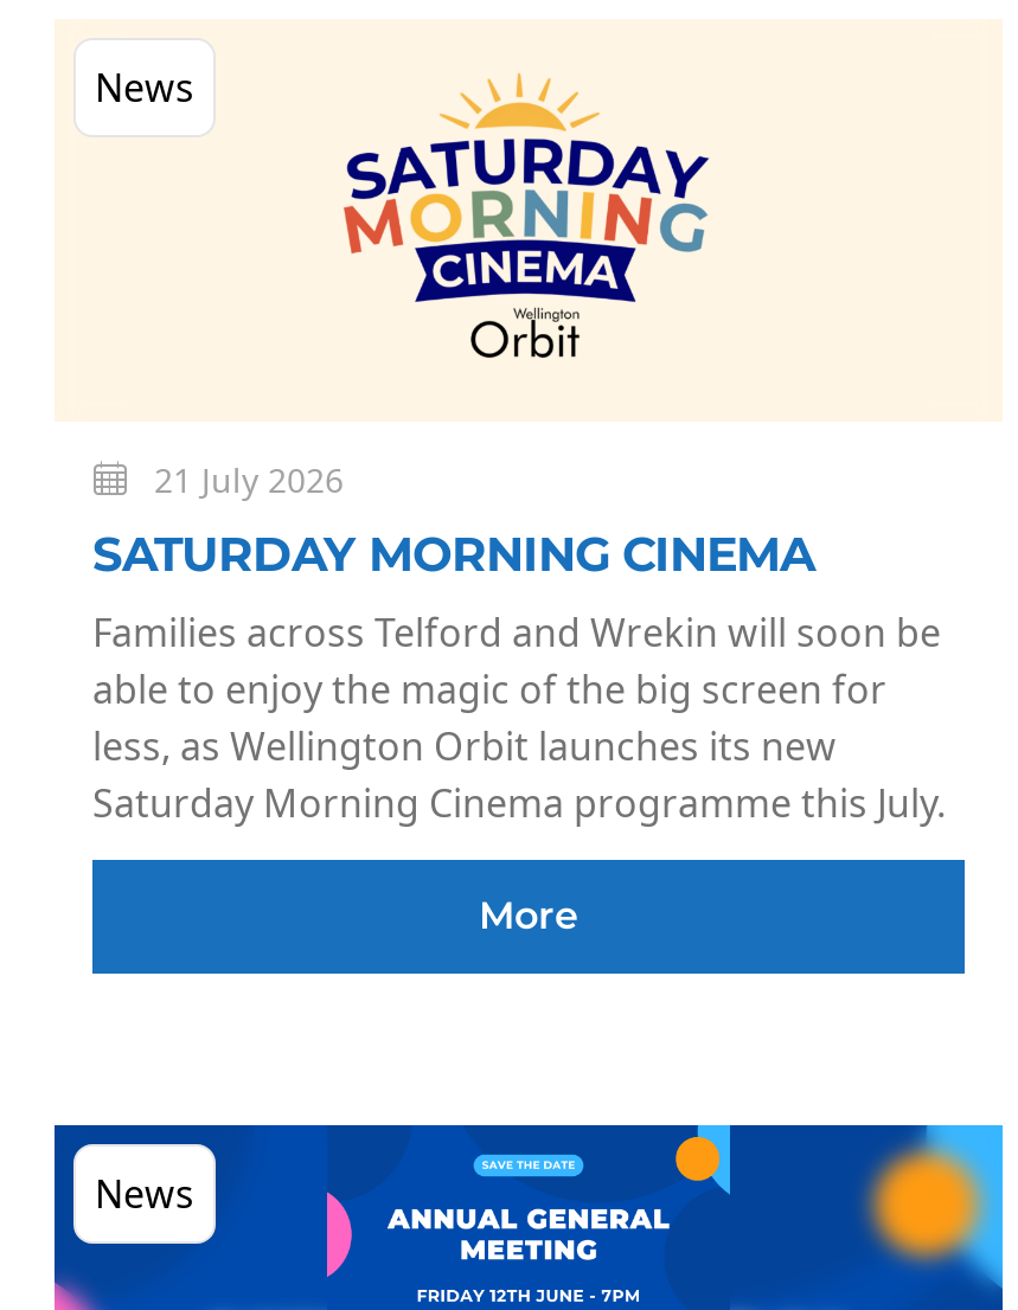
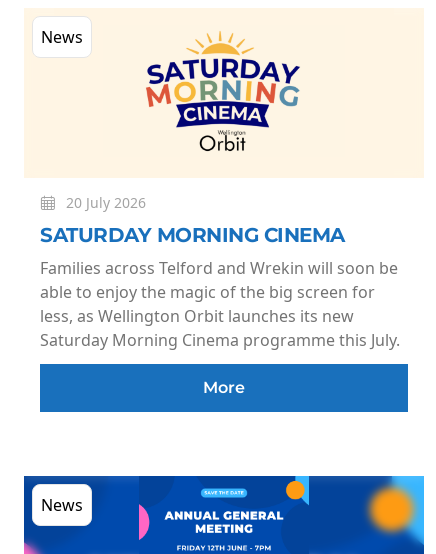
[145,456,344,501] 21 July 2026 -> [62,193,146,212] 20 July 2026

